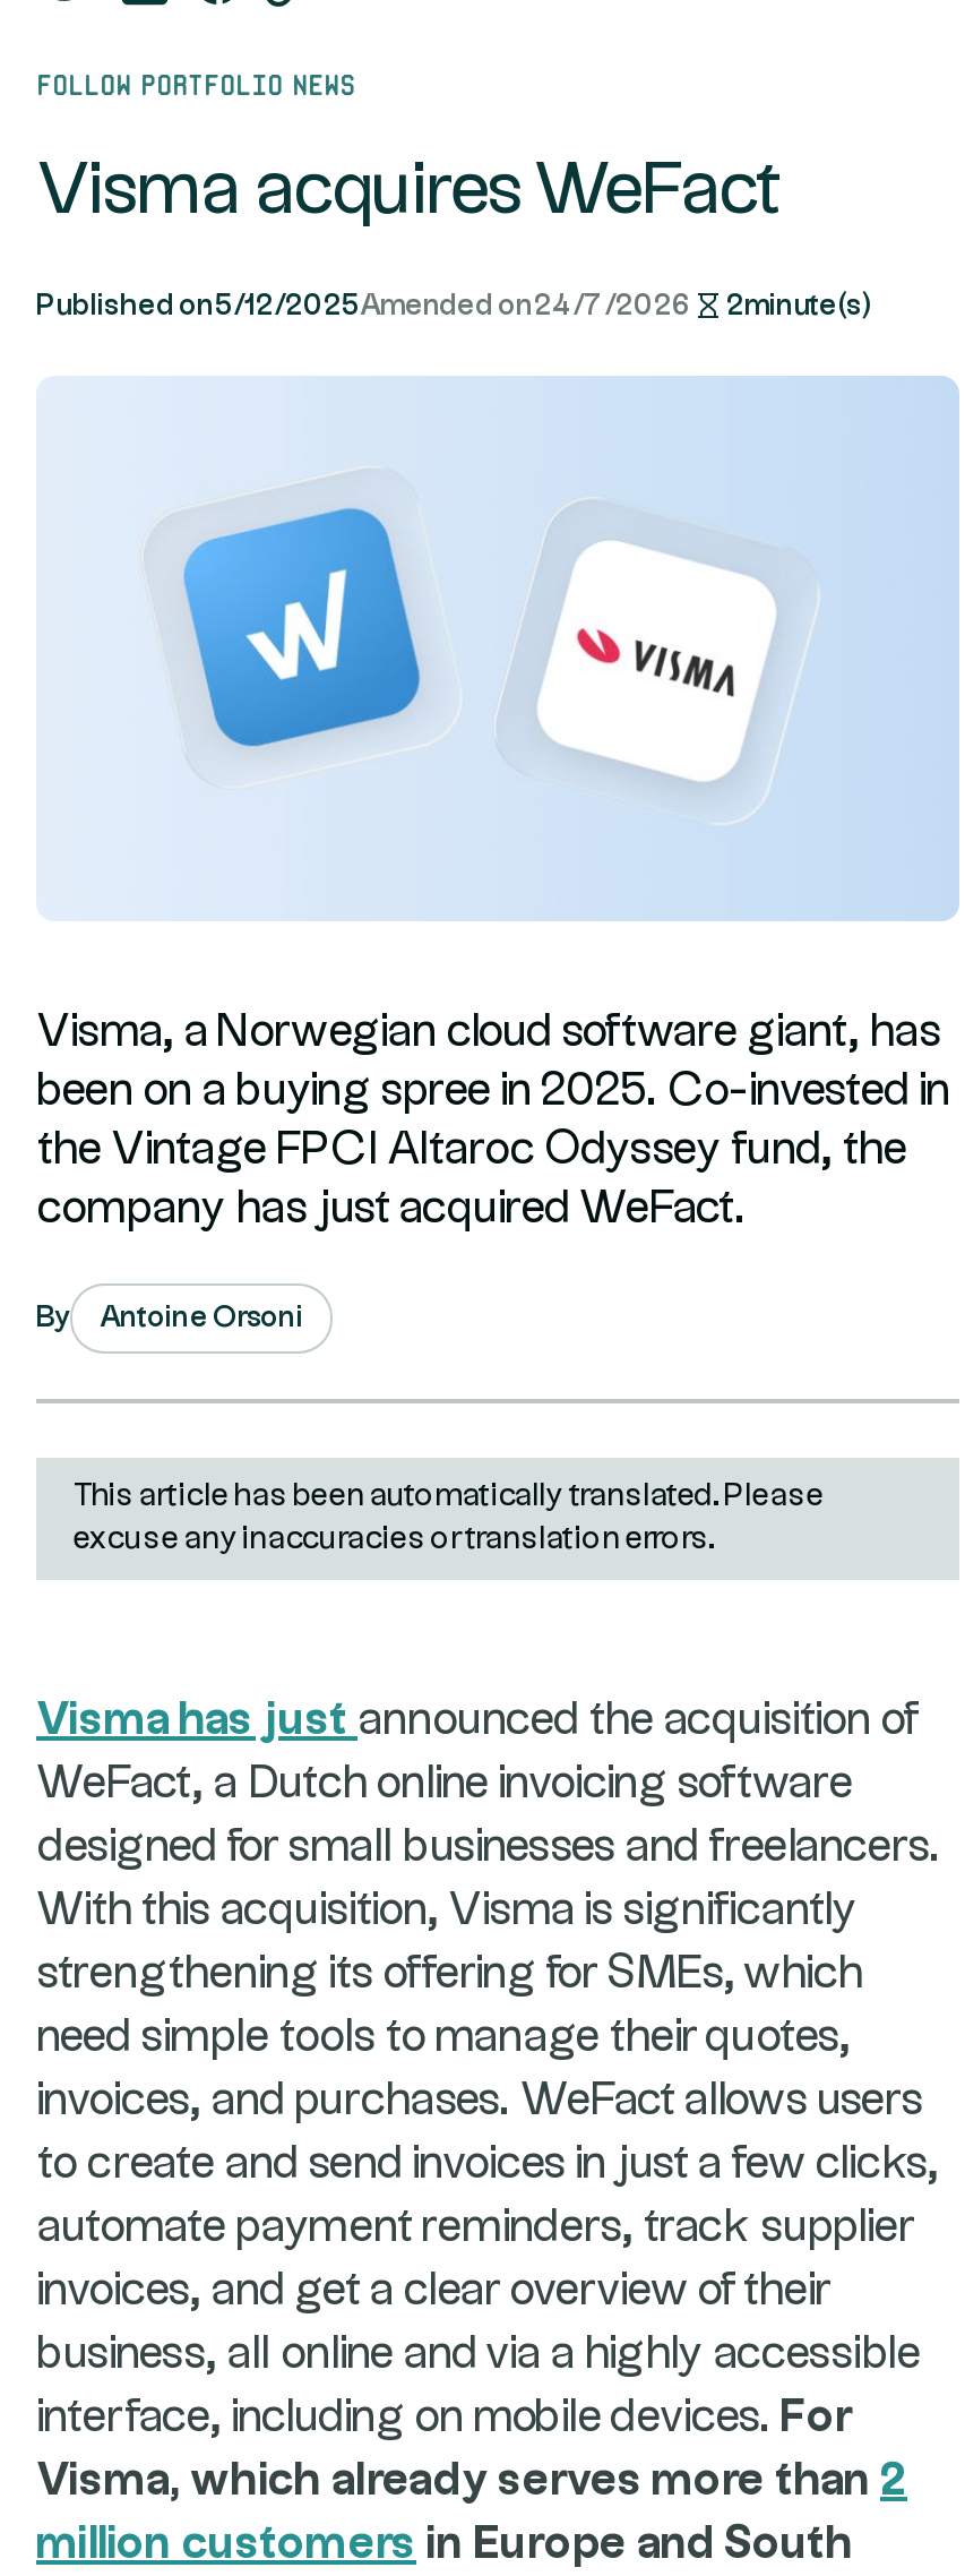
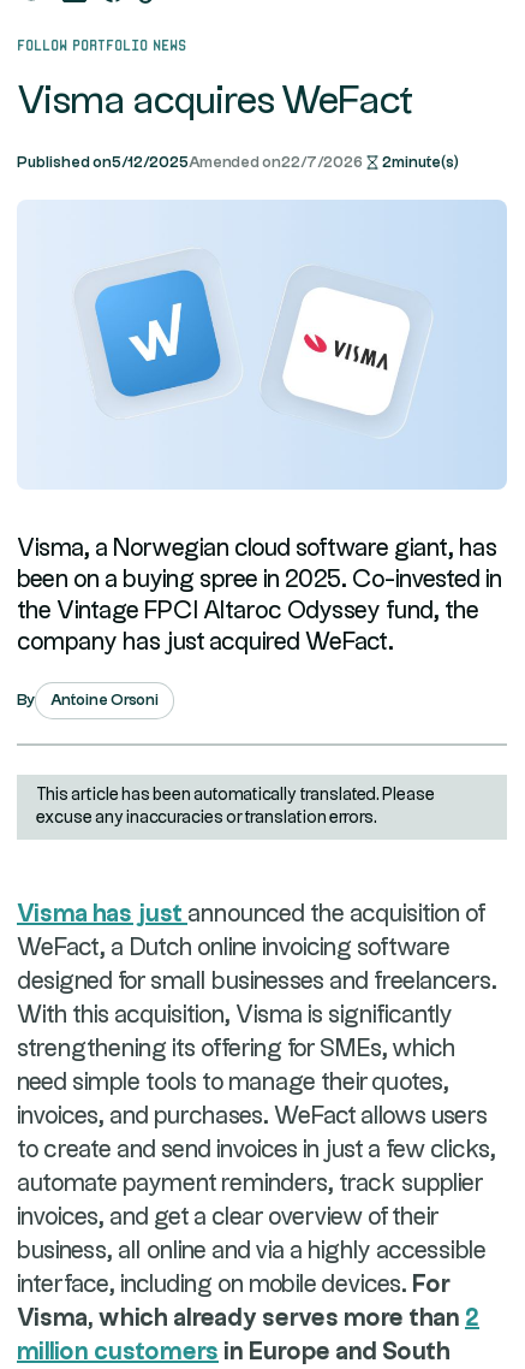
[36,292,690,319] Published on5/12/2025Amended on24/7/2026 -> [17,155,363,170] Published on5/12/2025Amended on22/7/2026

